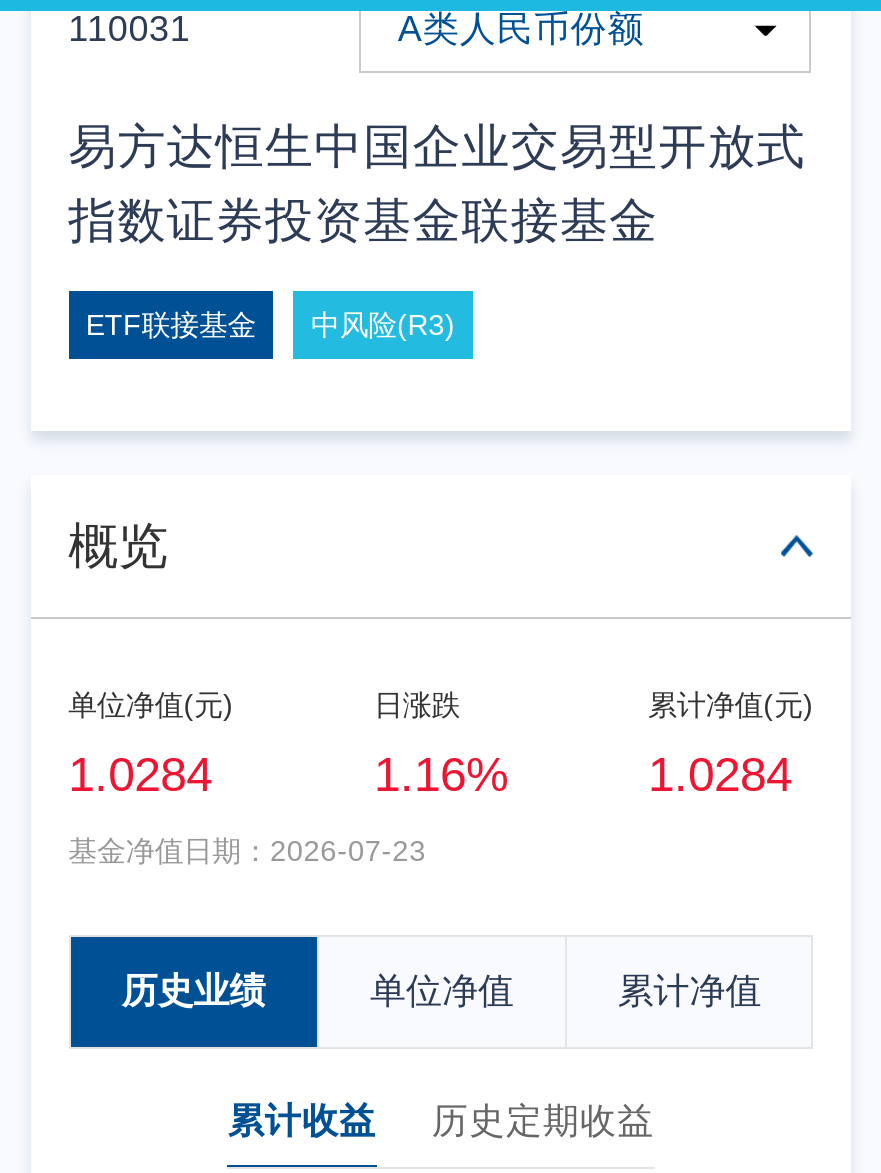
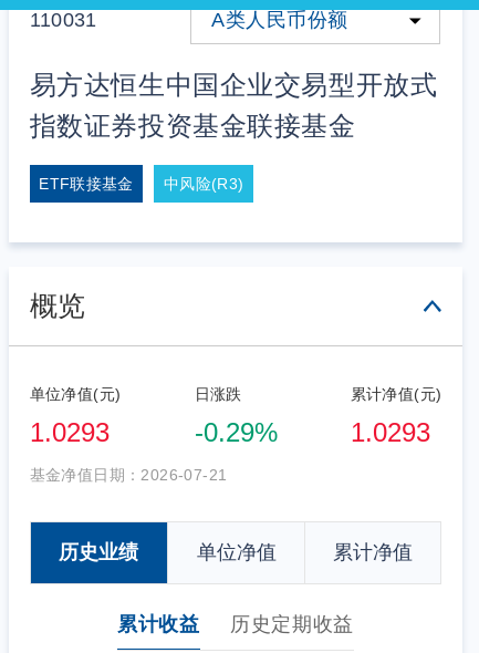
[68,748,212,802] 1.0284 -> [29,418,109,448] 1.0293
[374,748,508,802] 1.16% -> [194,418,277,448] -0.29%
[648,748,792,802] 1.0284 -> [350,418,430,448] 1.0293
[68,835,426,867] 基金净值日期：2026-07-23 -> [29,466,227,484] 基金净值日期：2026-07-21

